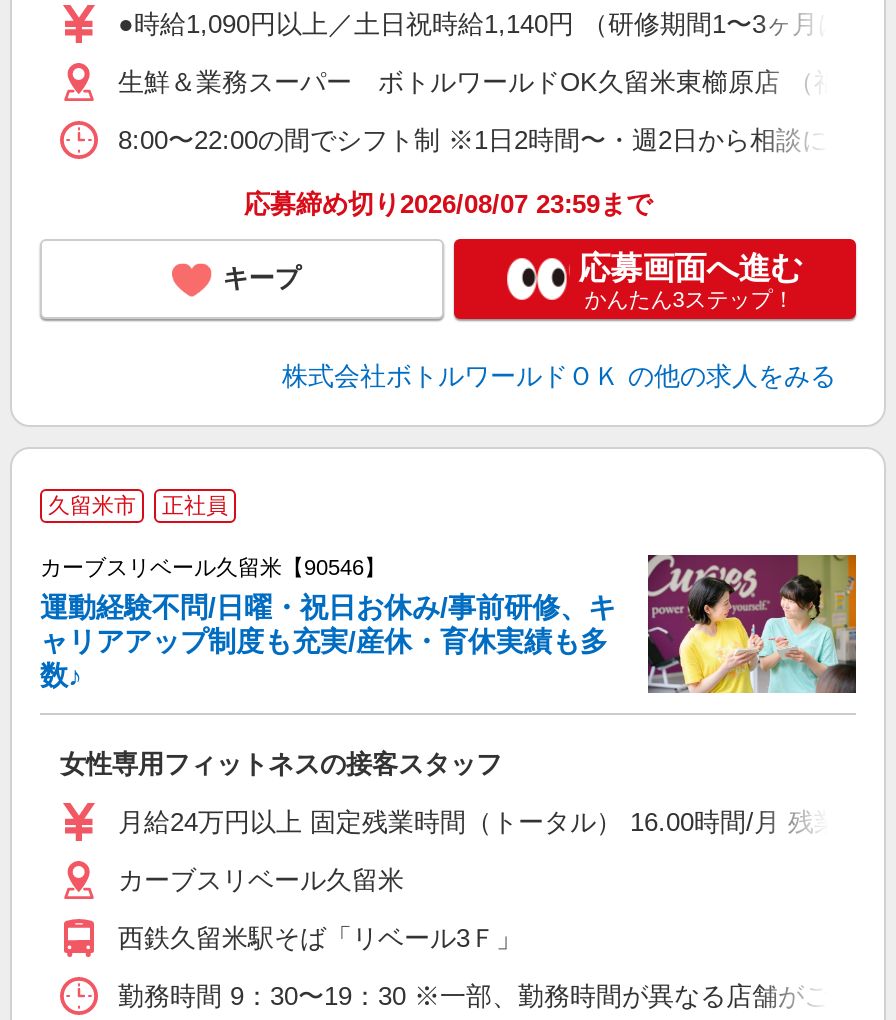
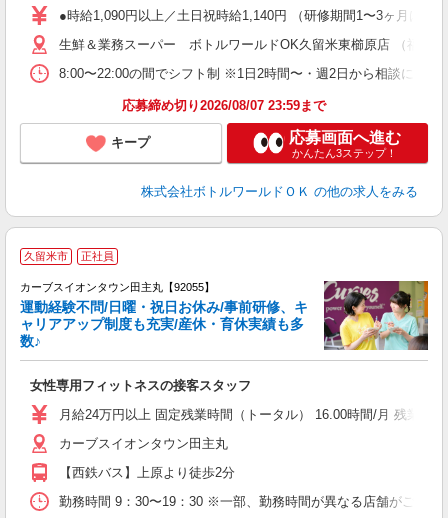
[40,555,386,579] カーブスリベール久留米【90546】 -> [20,281,215,293] カーブスイオンタウン田主丸【92055】
[118,865,404,895] カーブスリベール久留米 -> [59,436,228,451] カーブスイオンタウン田主丸
[118,923,522,953] 西鉄久留米駅そば「リベール3Ｆ」 -> [59,465,235,480] 【西鉄バス】上原より徒歩2分

